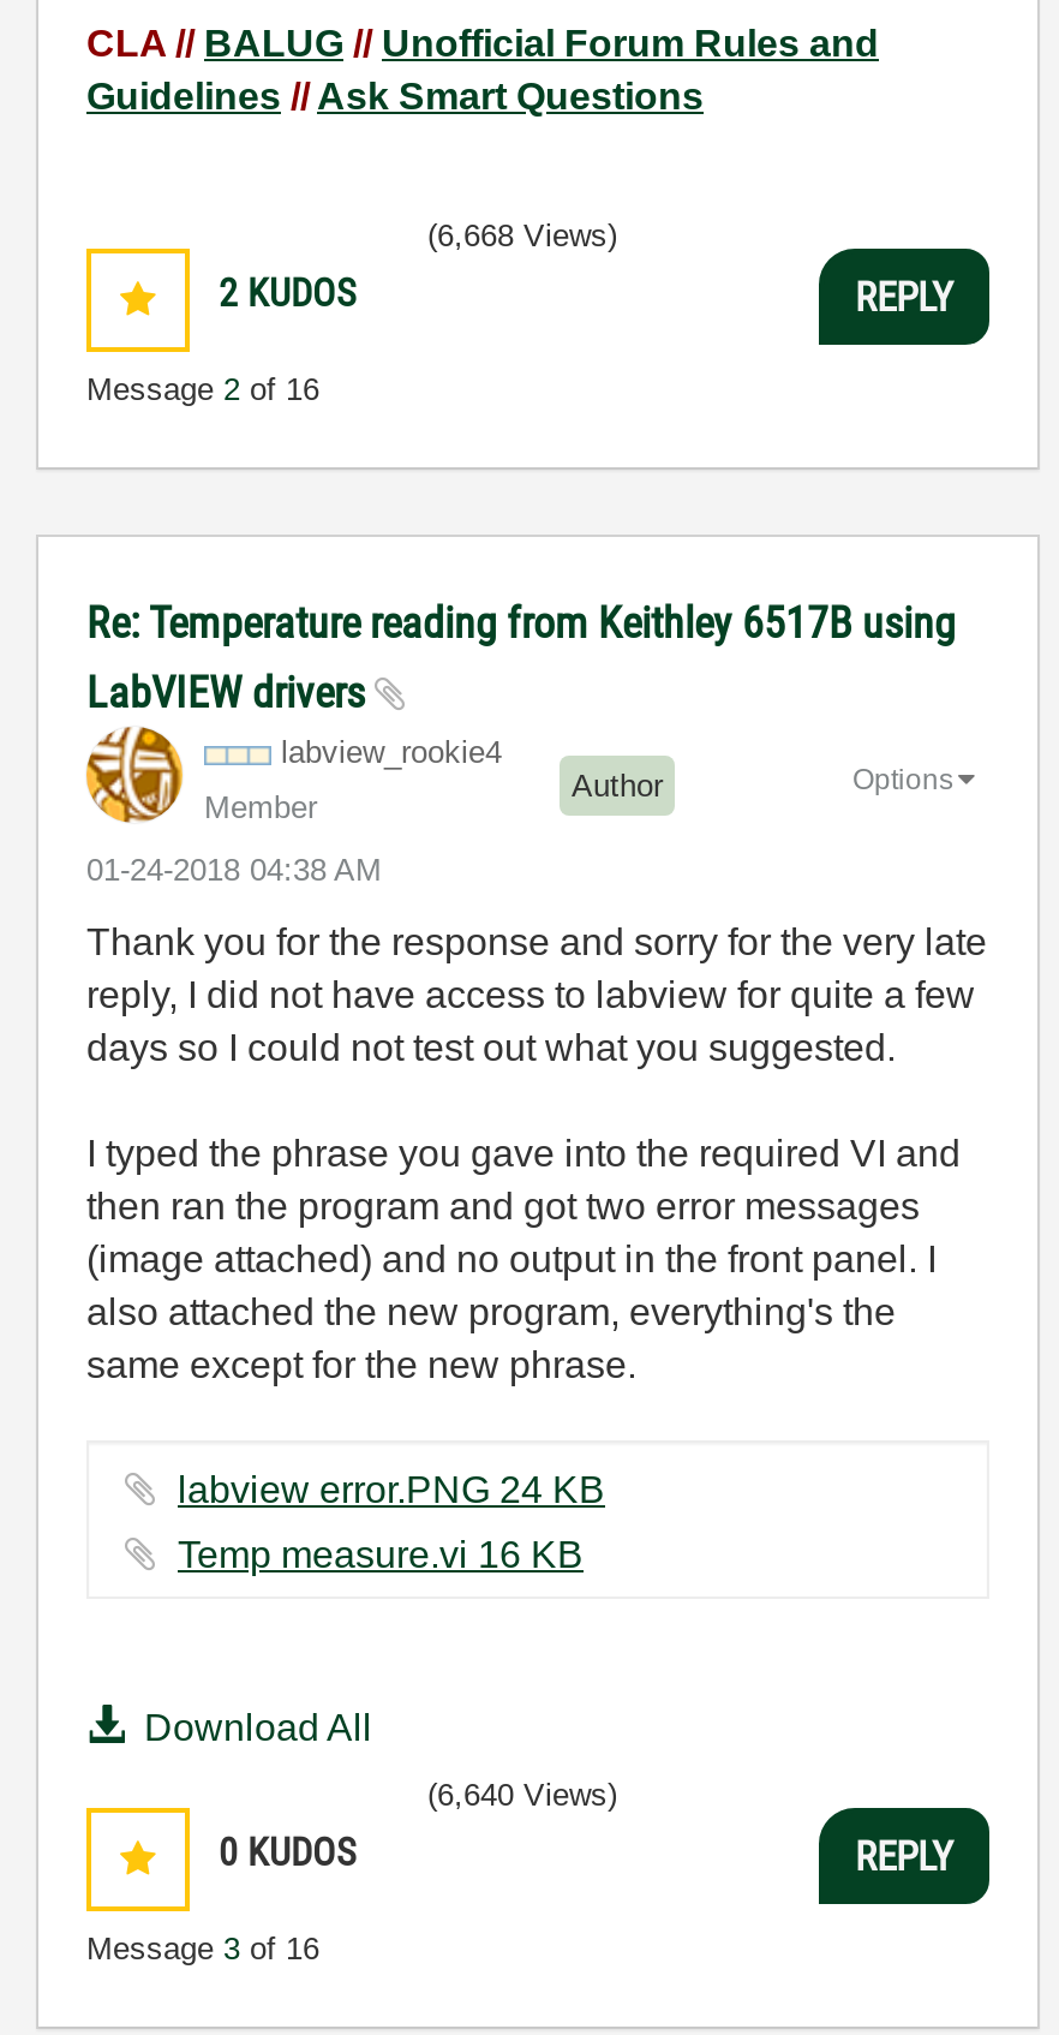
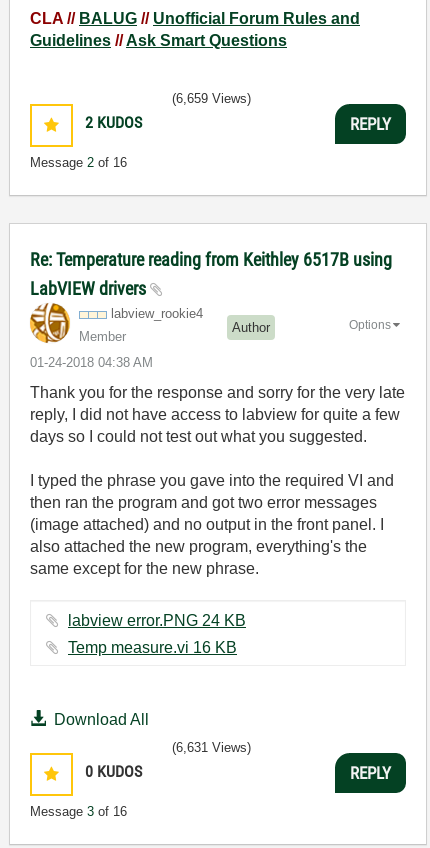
[427,218,617,254] (6,668 Views) -> [172,91,251,106] (6,659 Views)
[427,1777,617,1813] (6,640 Views) -> [172,740,251,755] (6,631 Views)

